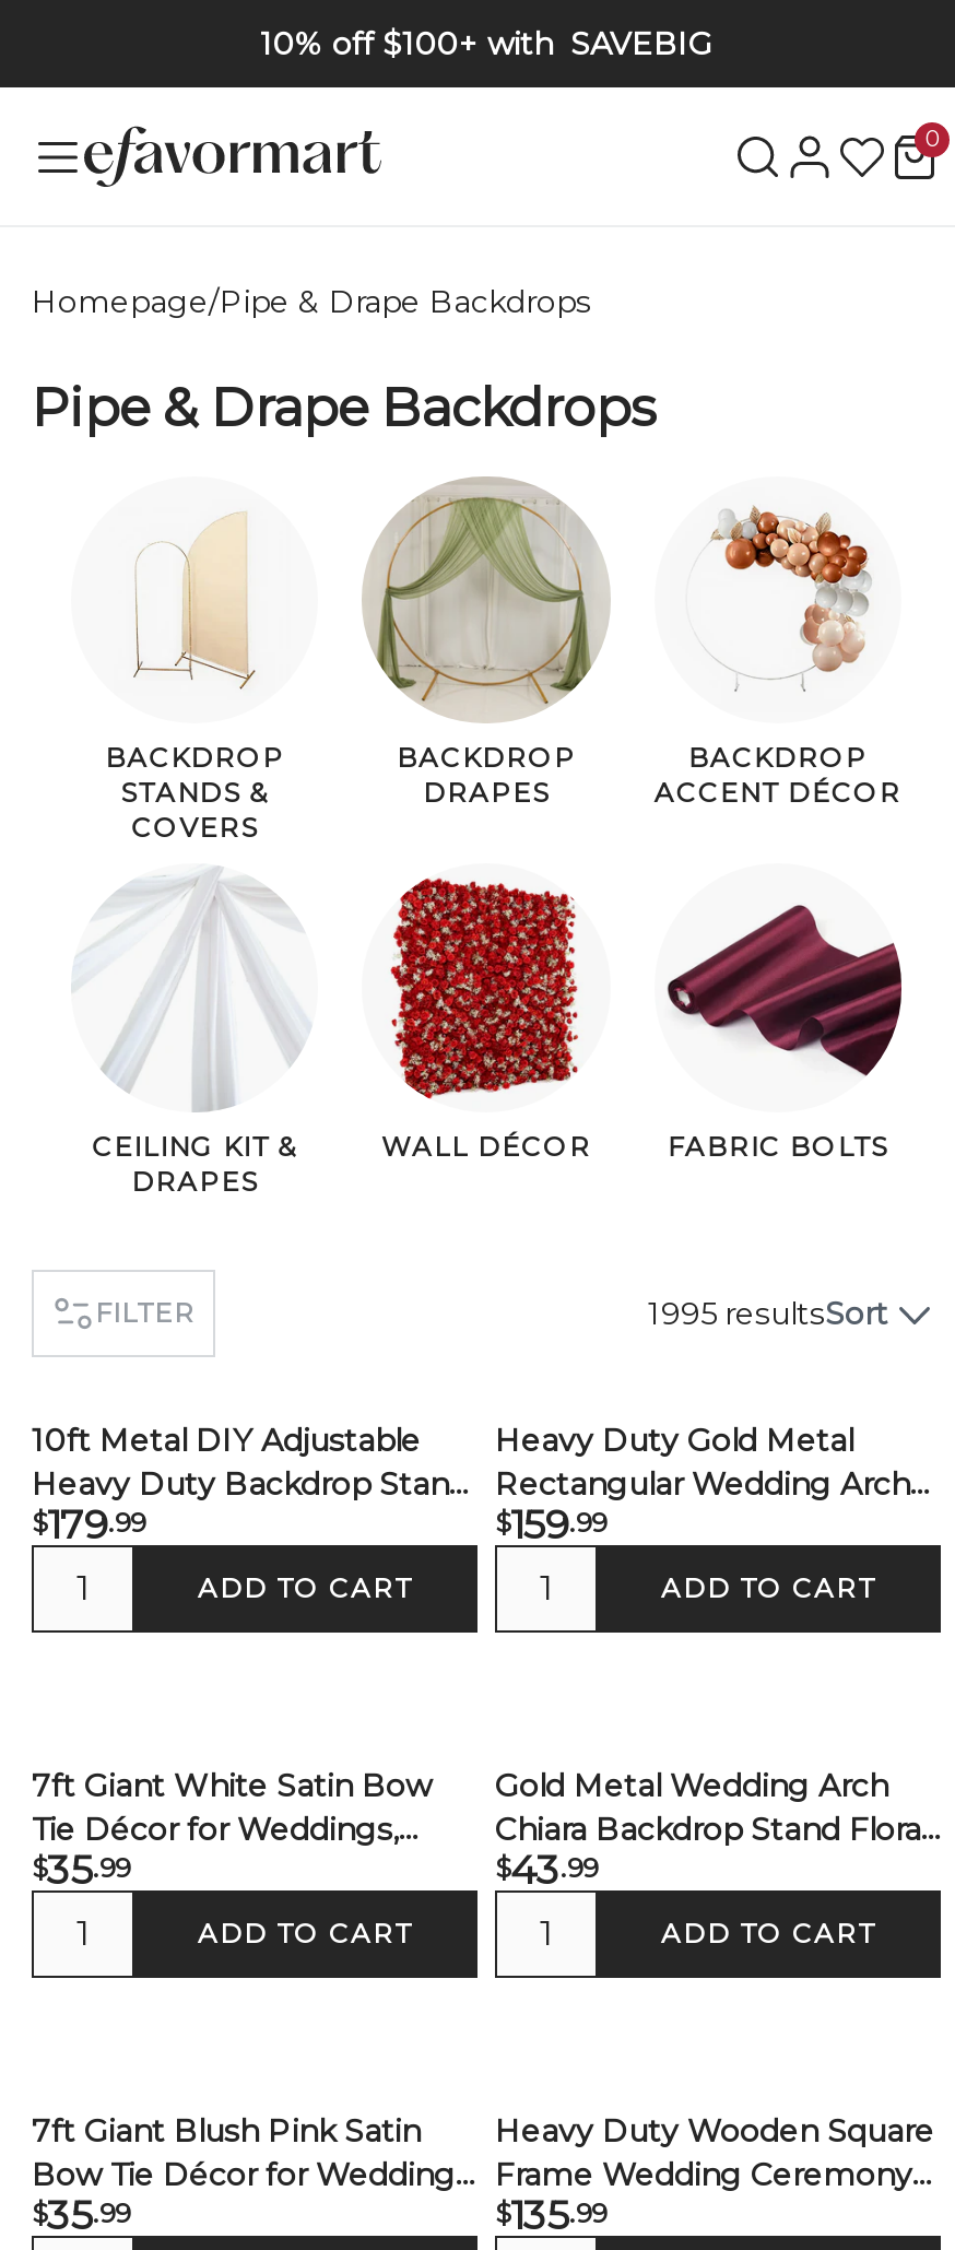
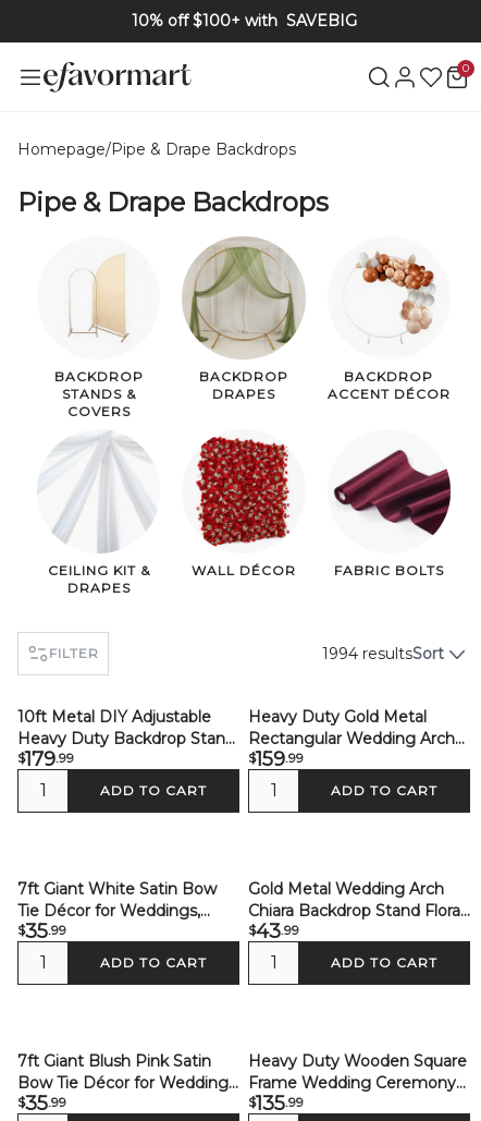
[648,1293,888,1333] 1995 resultsSort -> [322,644,444,663] 1994 resultsSort

